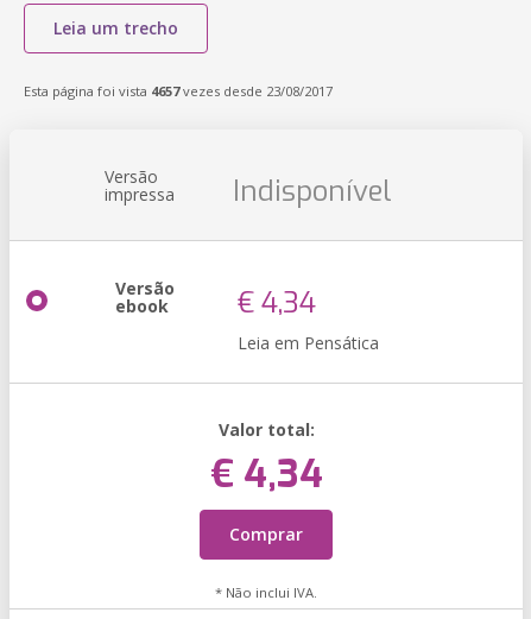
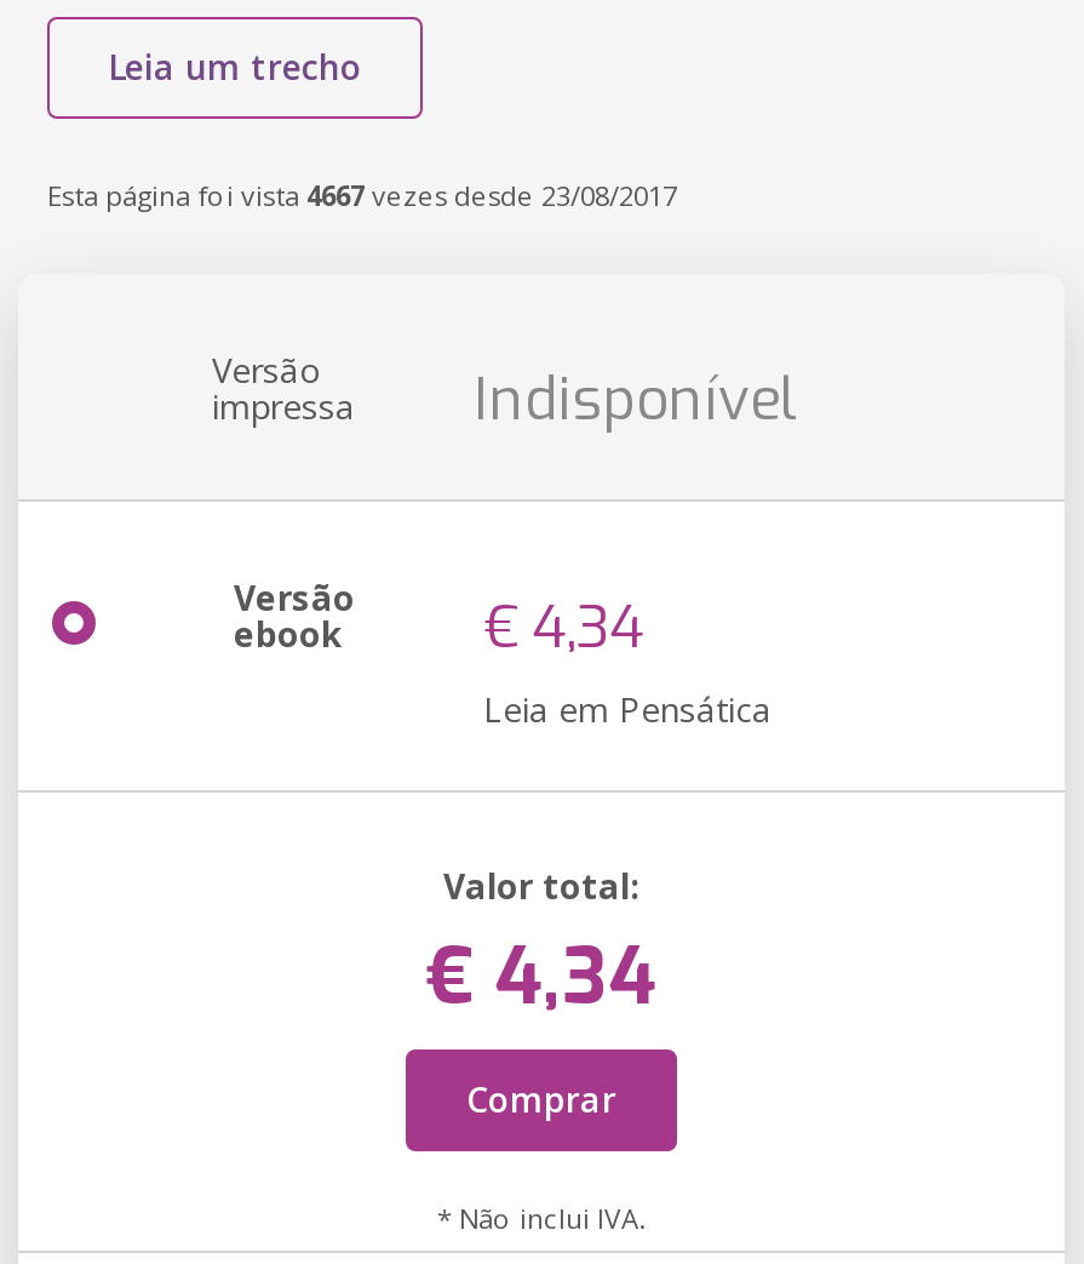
[24,82,333,100] Esta página foi vista 4657 vezes desde 23/08/2017 -> [47,177,677,213] Esta página foi vista 4667 vezes desde 23/08/2017

